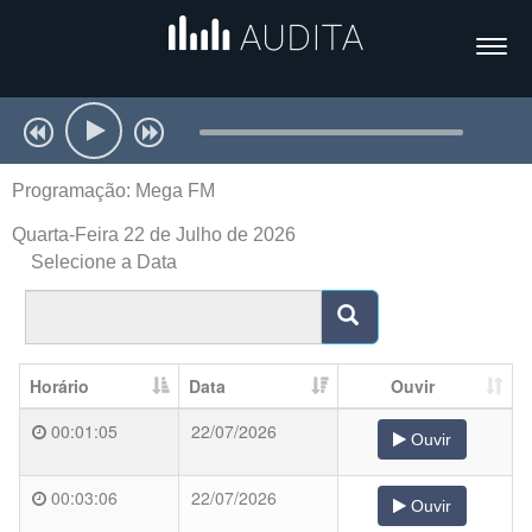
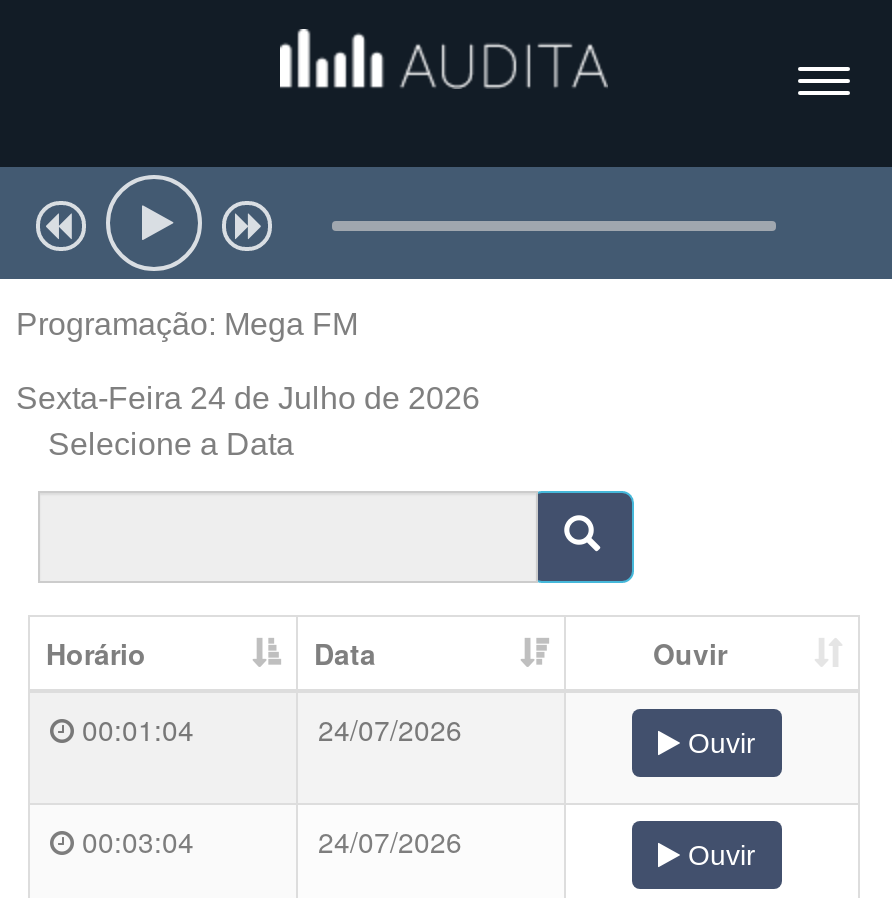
[12,224,296,245] Quarta-Feira 22 de Julho de 2026 -> [16,381,480,415] Sexta-Feira 24 de Julho de 2026
[46,419,118,443] 00:01:05 -> [74,709,194,749] 00:01:04
[191,419,277,443] 22/07/2026 -> [318,709,462,749] 24/07/2026
[46,486,118,509] 00:03:06 -> [74,821,194,861] 00:03:04
[191,486,277,509] 22/07/2026 -> [318,821,462,861] 24/07/2026

